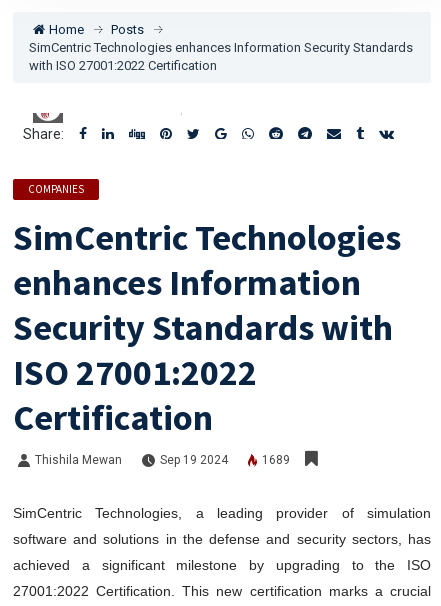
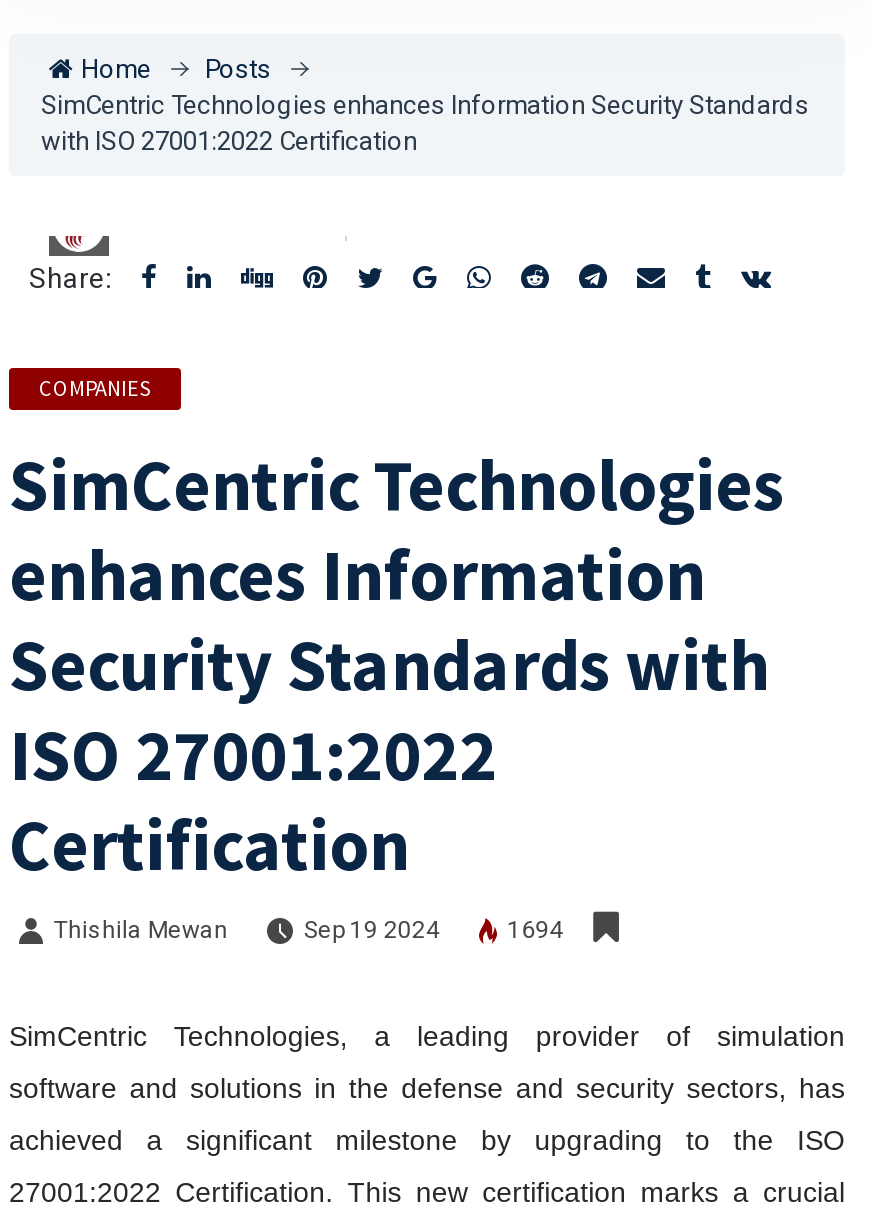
[262,453,290,467] 1689 -> [507,916,563,944] 1694

